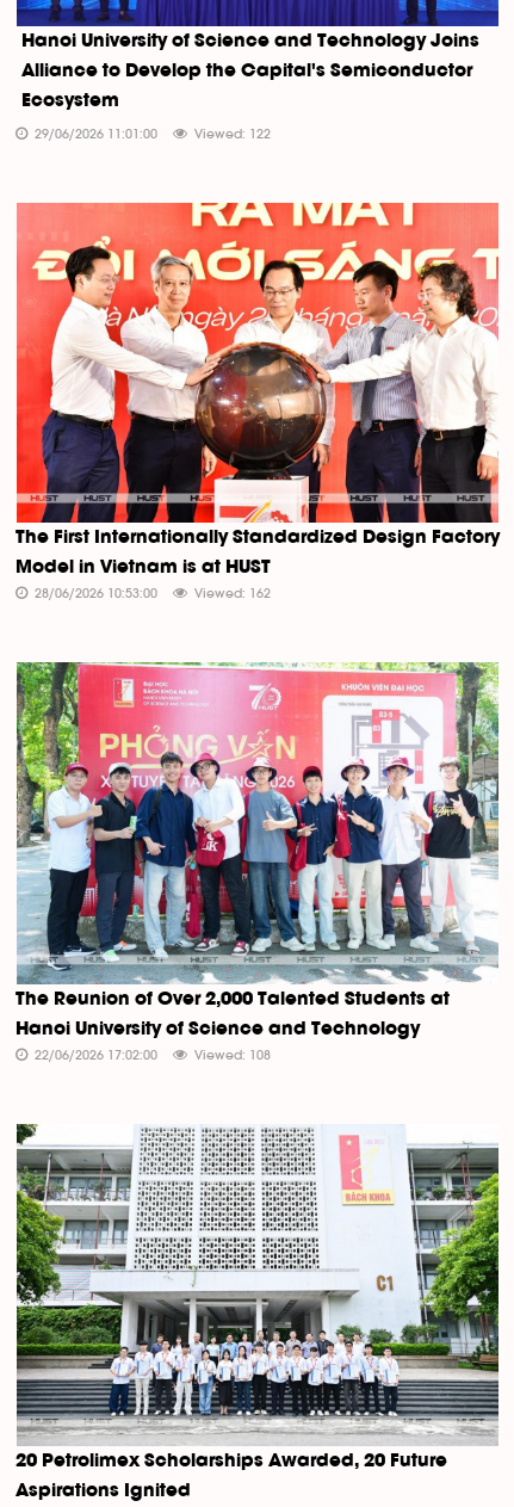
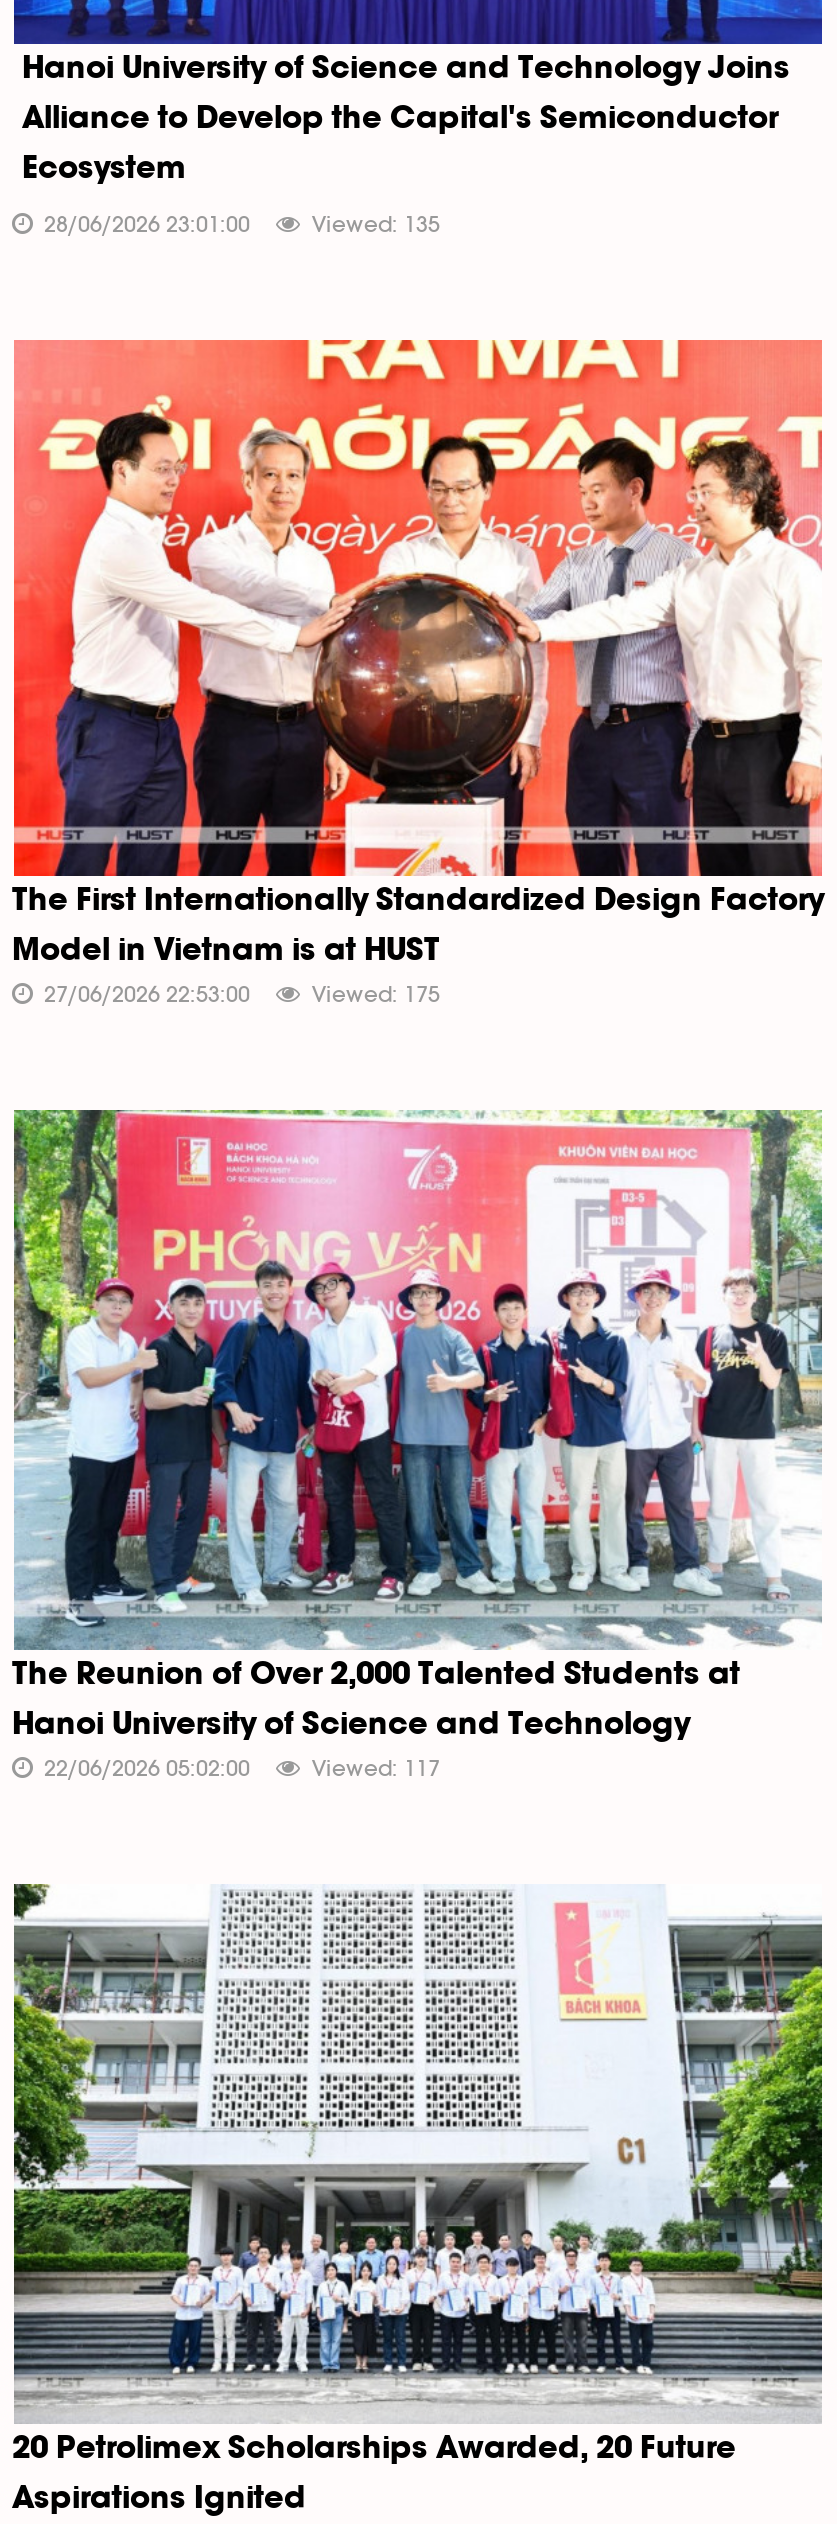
[31,127,157,140] 29/06/2026 11:01:00 -> [38,213,250,235] 28/06/2026 23:01:00
[191,127,271,140] Viewed: 122 -> [306,213,440,235] Viewed: 135
[31,587,157,601] 28/06/2026 10:53:00 -> [38,985,250,1007] 27/06/2026 22:53:00
[191,587,271,601] Viewed: 162 -> [306,985,440,1007] Viewed: 175
[31,1049,157,1062] 22/06/2026 17:02:00 -> [38,1759,250,1781] 22/06/2026 05:02:00
[191,1049,271,1062] Viewed: 108 -> [306,1759,440,1781] Viewed: 117

